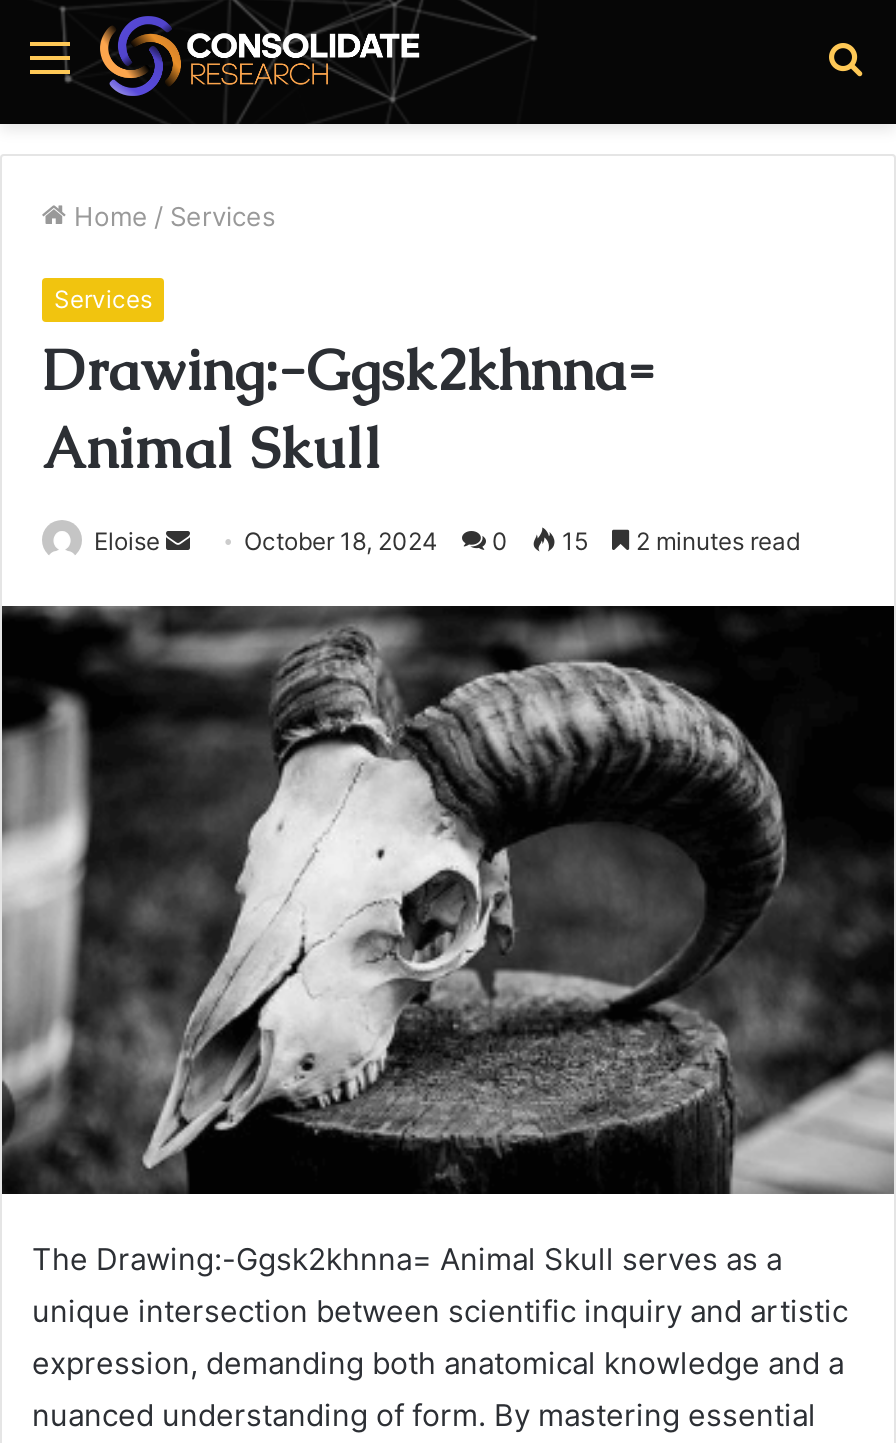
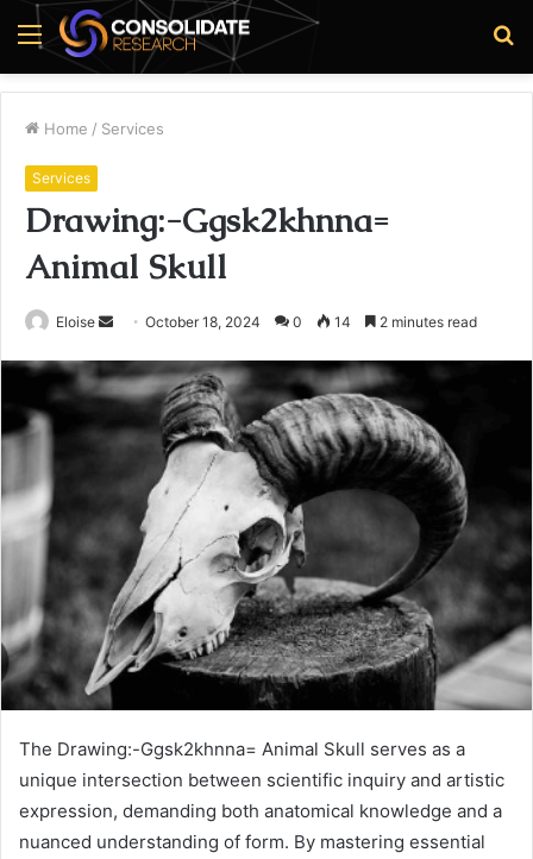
[556,527,588,557] 15 -> [331,313,351,331] 14

